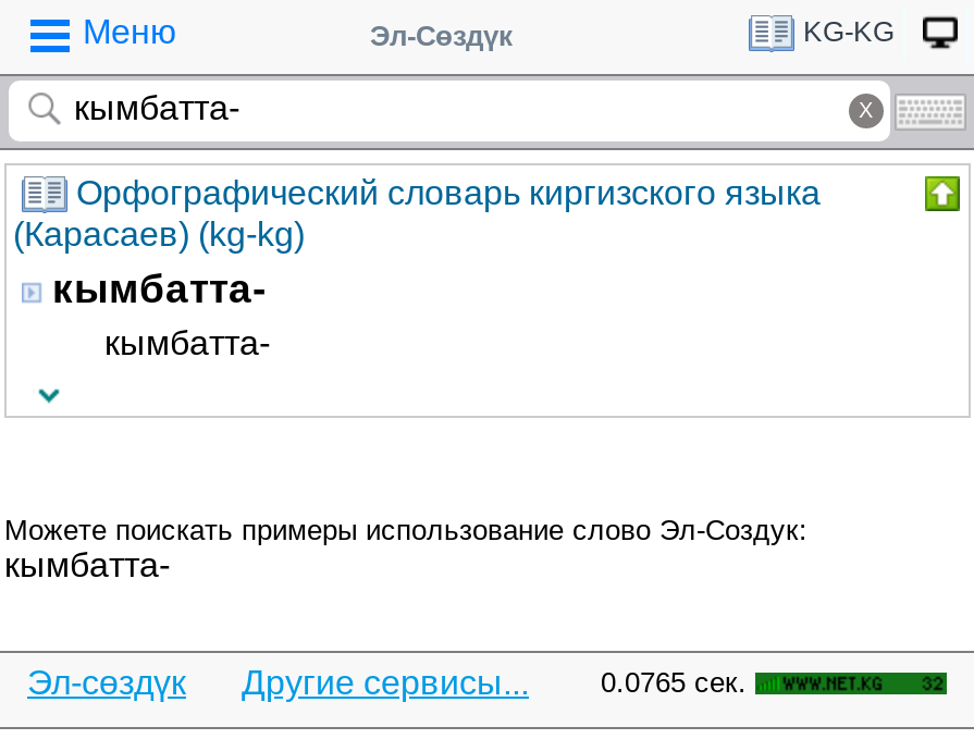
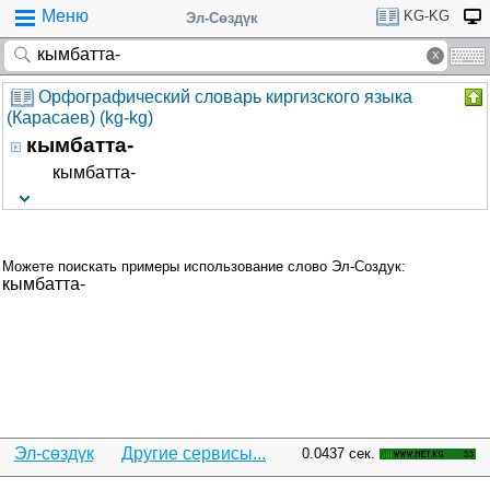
[601,666,747,699] 0.0765 сек. -> [302,445,375,462] 0.0437 сек.

